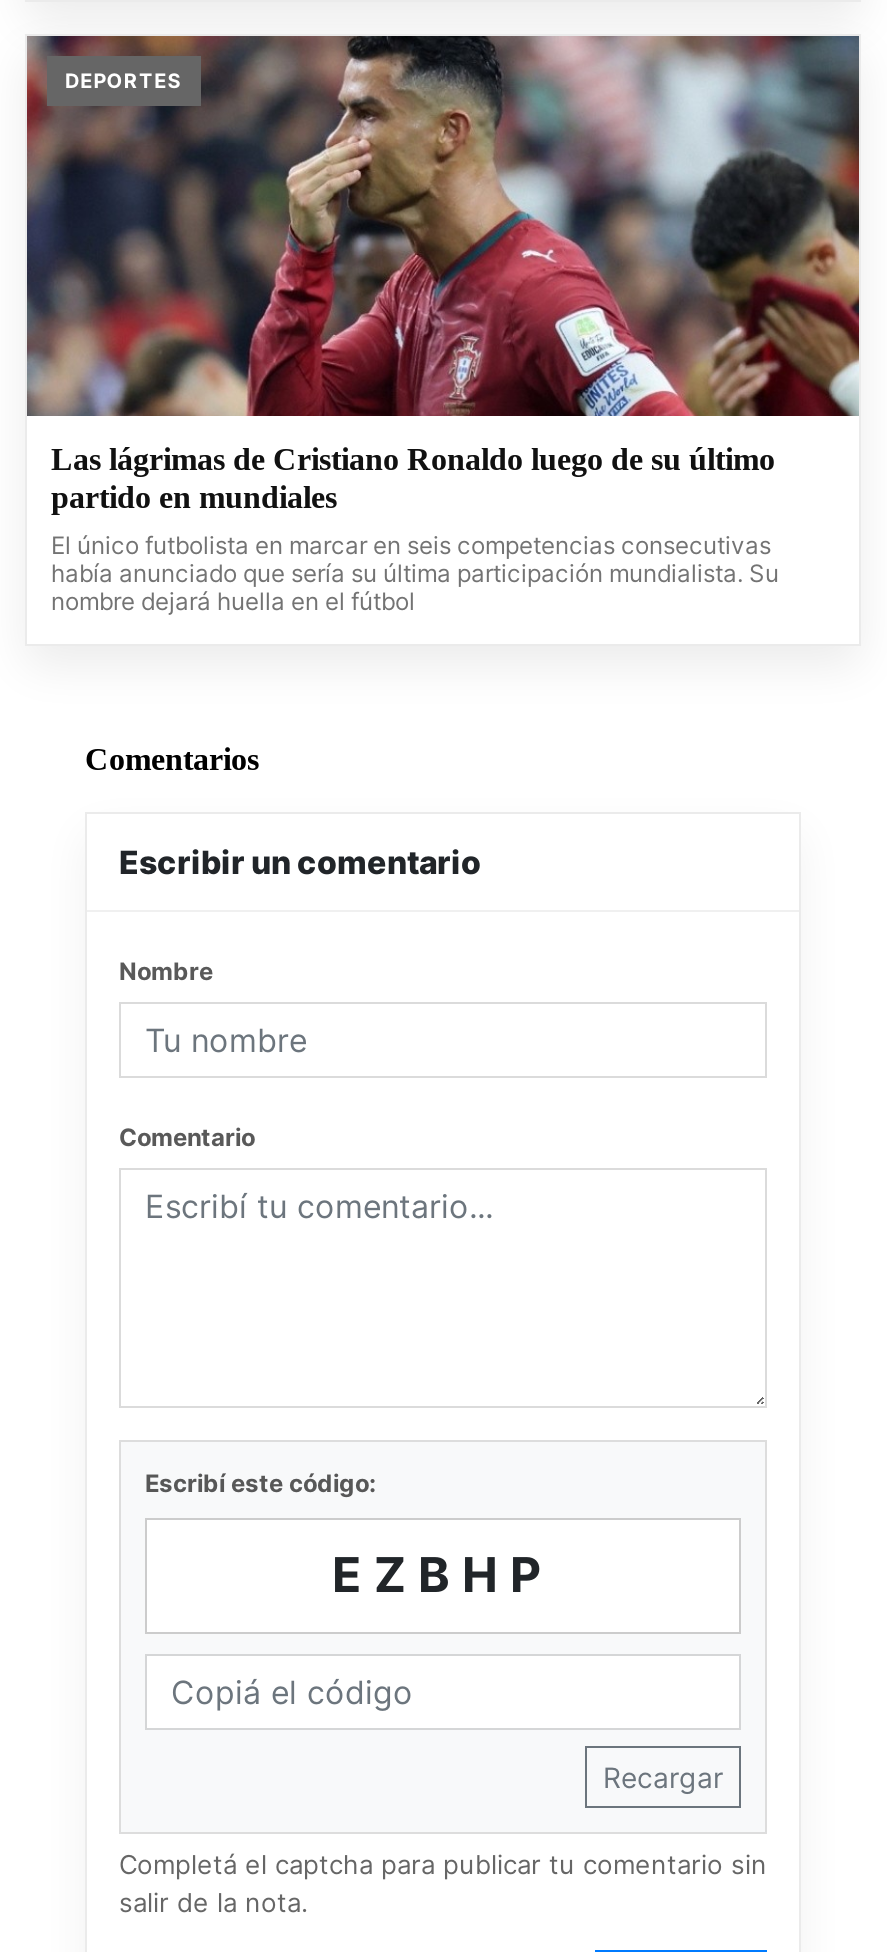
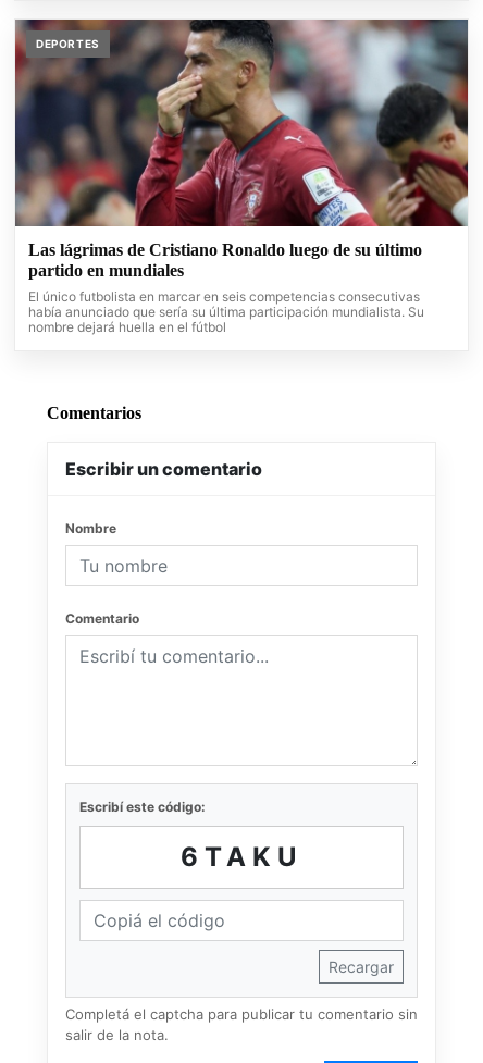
[332,1546,554,1604] EZBHP -> [180,841,303,873] 6TAKU

